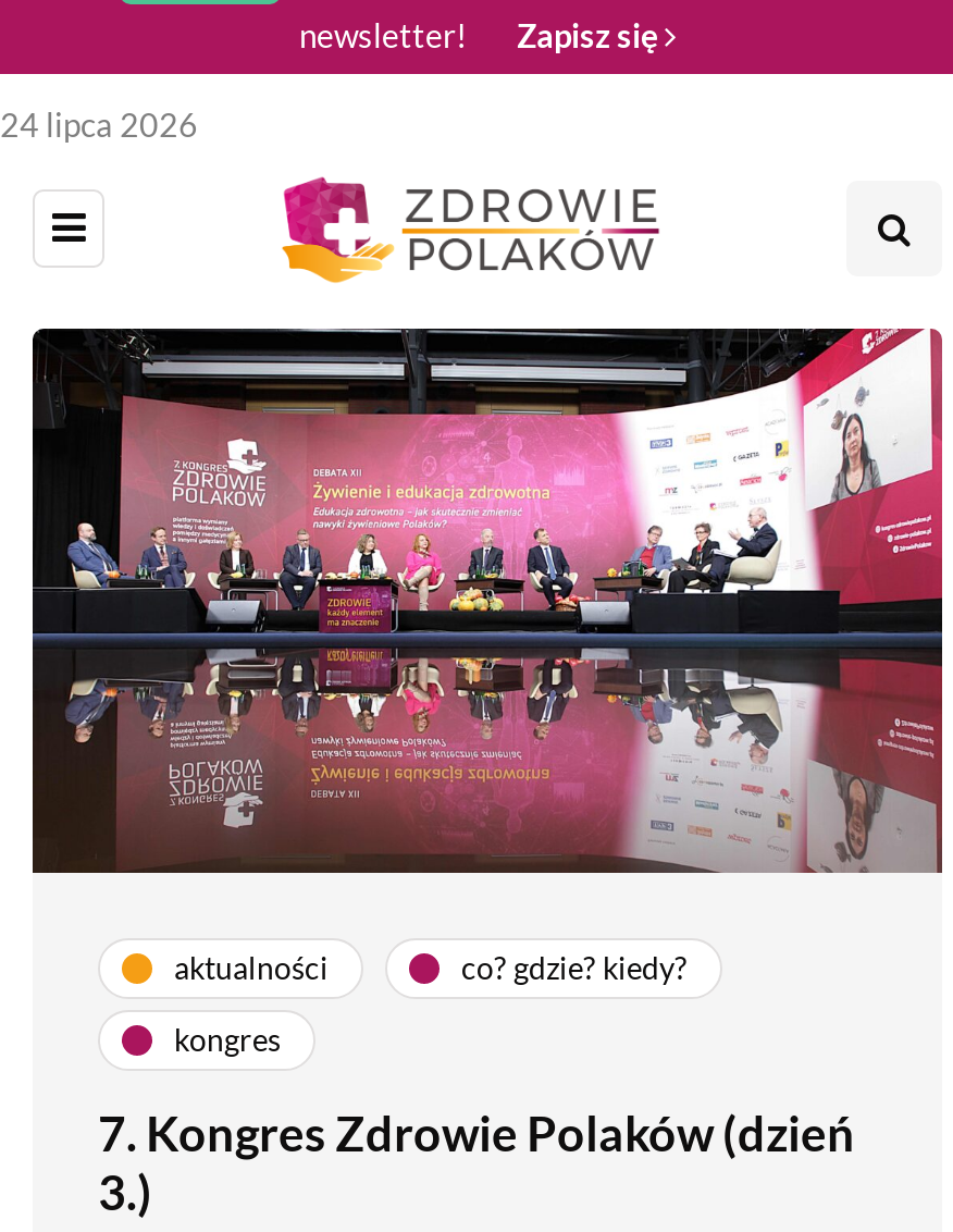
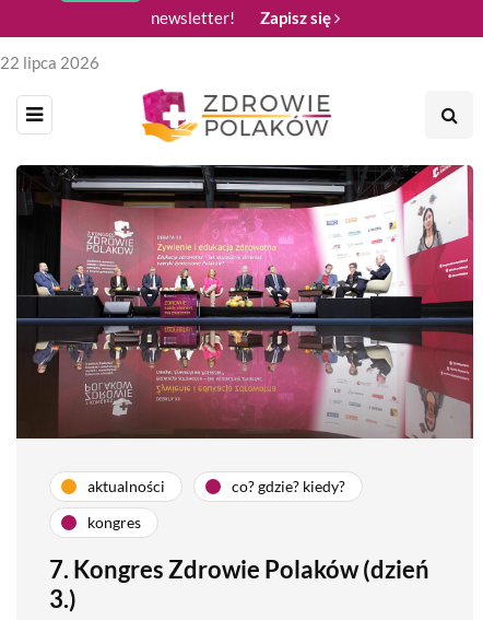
[0,104,198,144] 24 lipca 2026 -> [0,52,99,72] 22 lipca 2026

